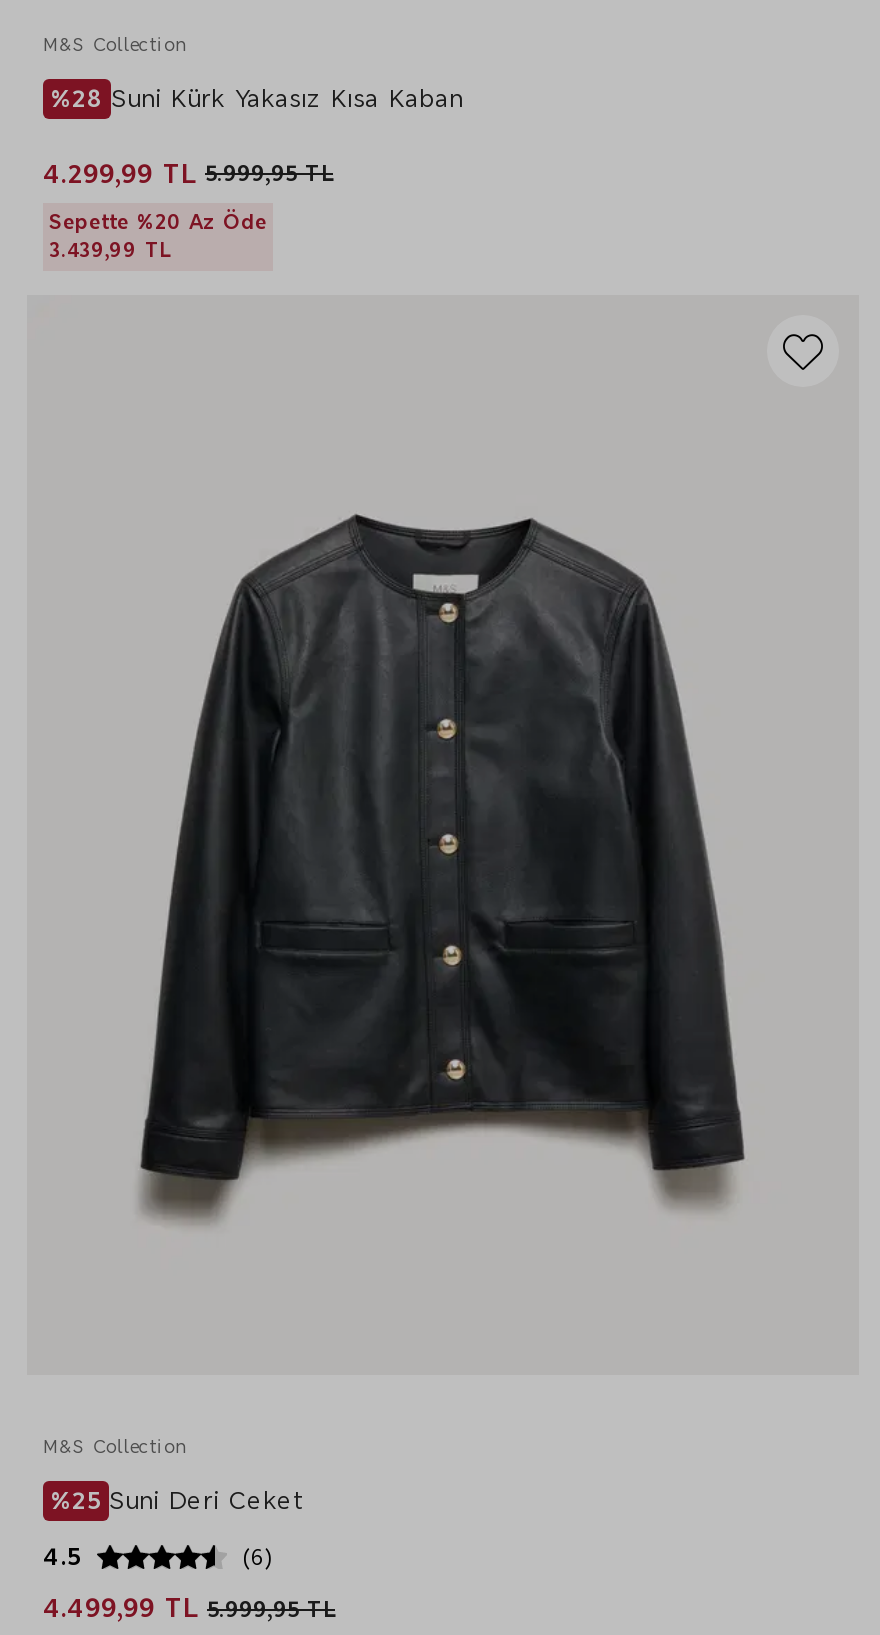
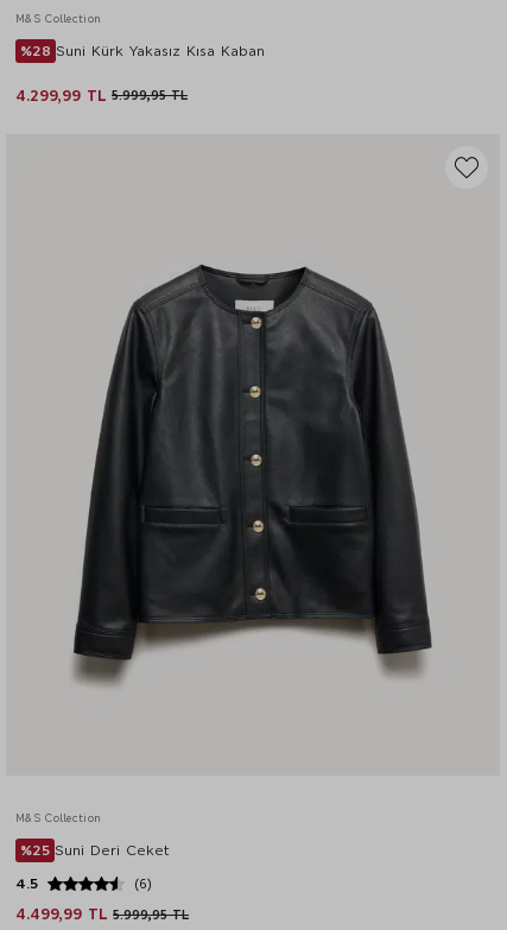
[49,208,267,262] Sepette %20 Az Öde | 3.439,99 TL -> none

